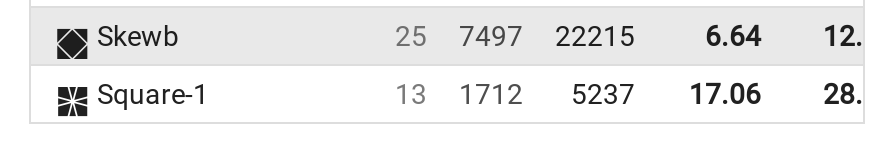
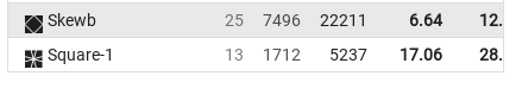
[459,20,523,52] 7497 -> [263,11,301,30] 7496
[555,20,635,52] 22215 -> [320,11,367,30] 22211

